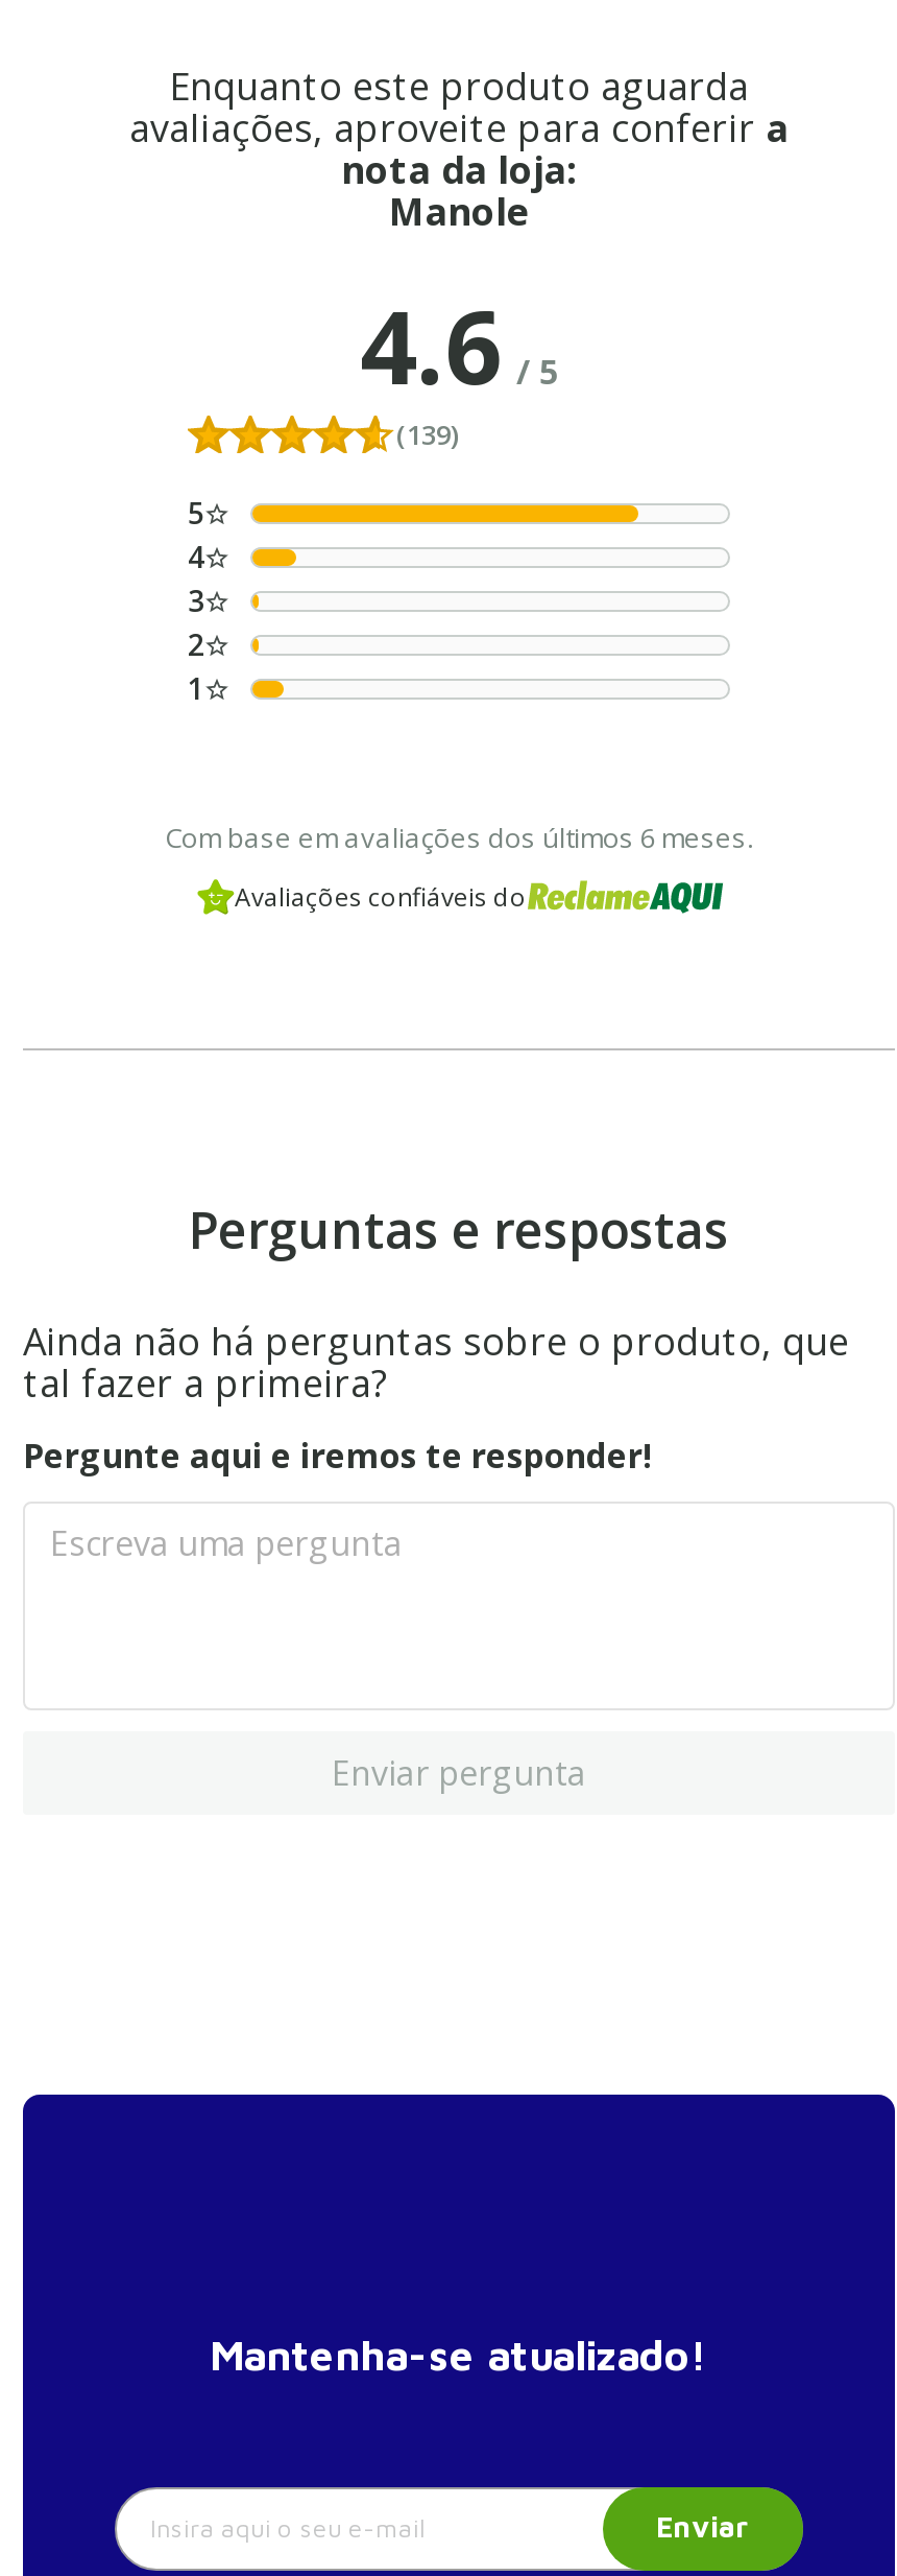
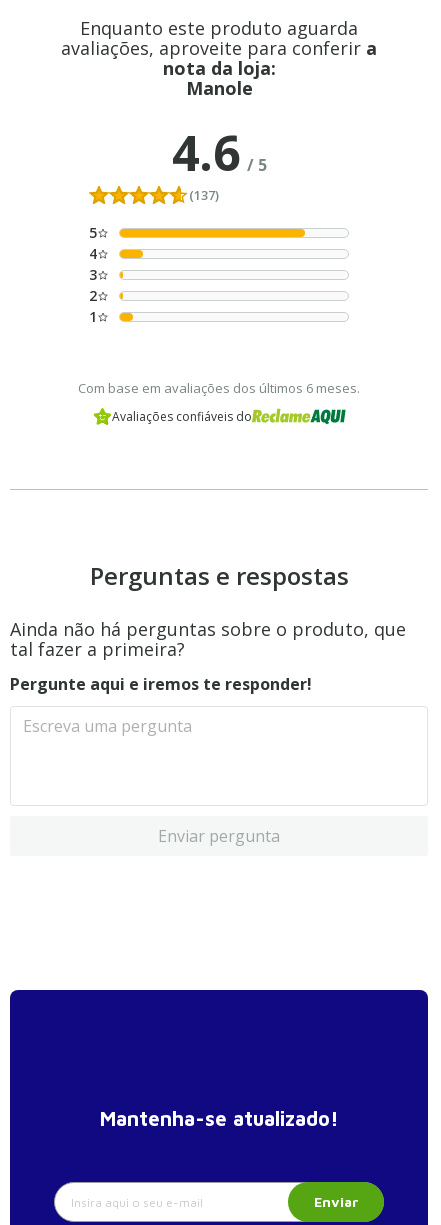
[396,416,459,453] (139) -> [189,186,219,204] (137)

